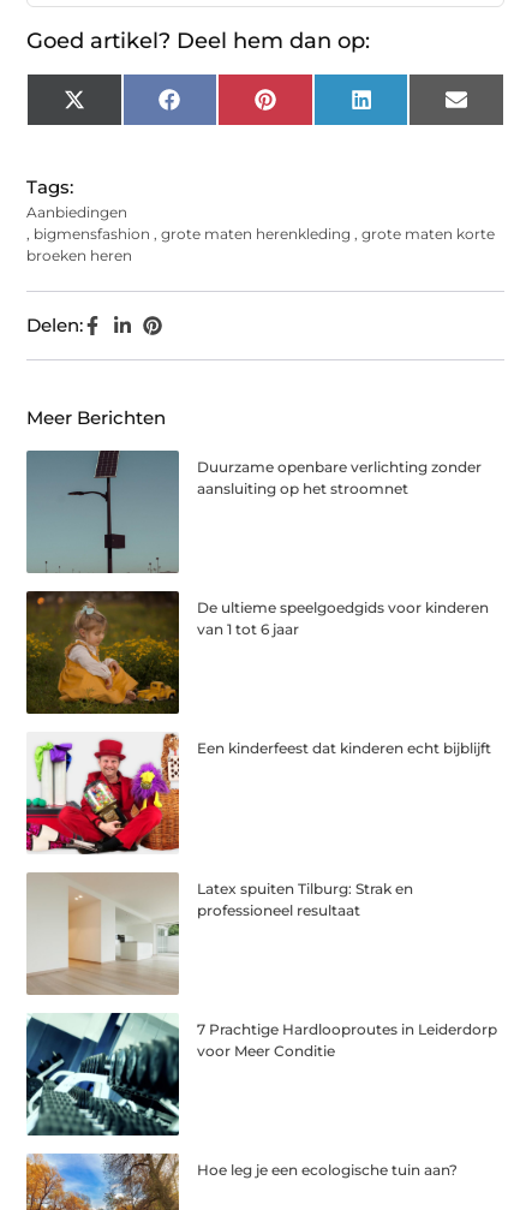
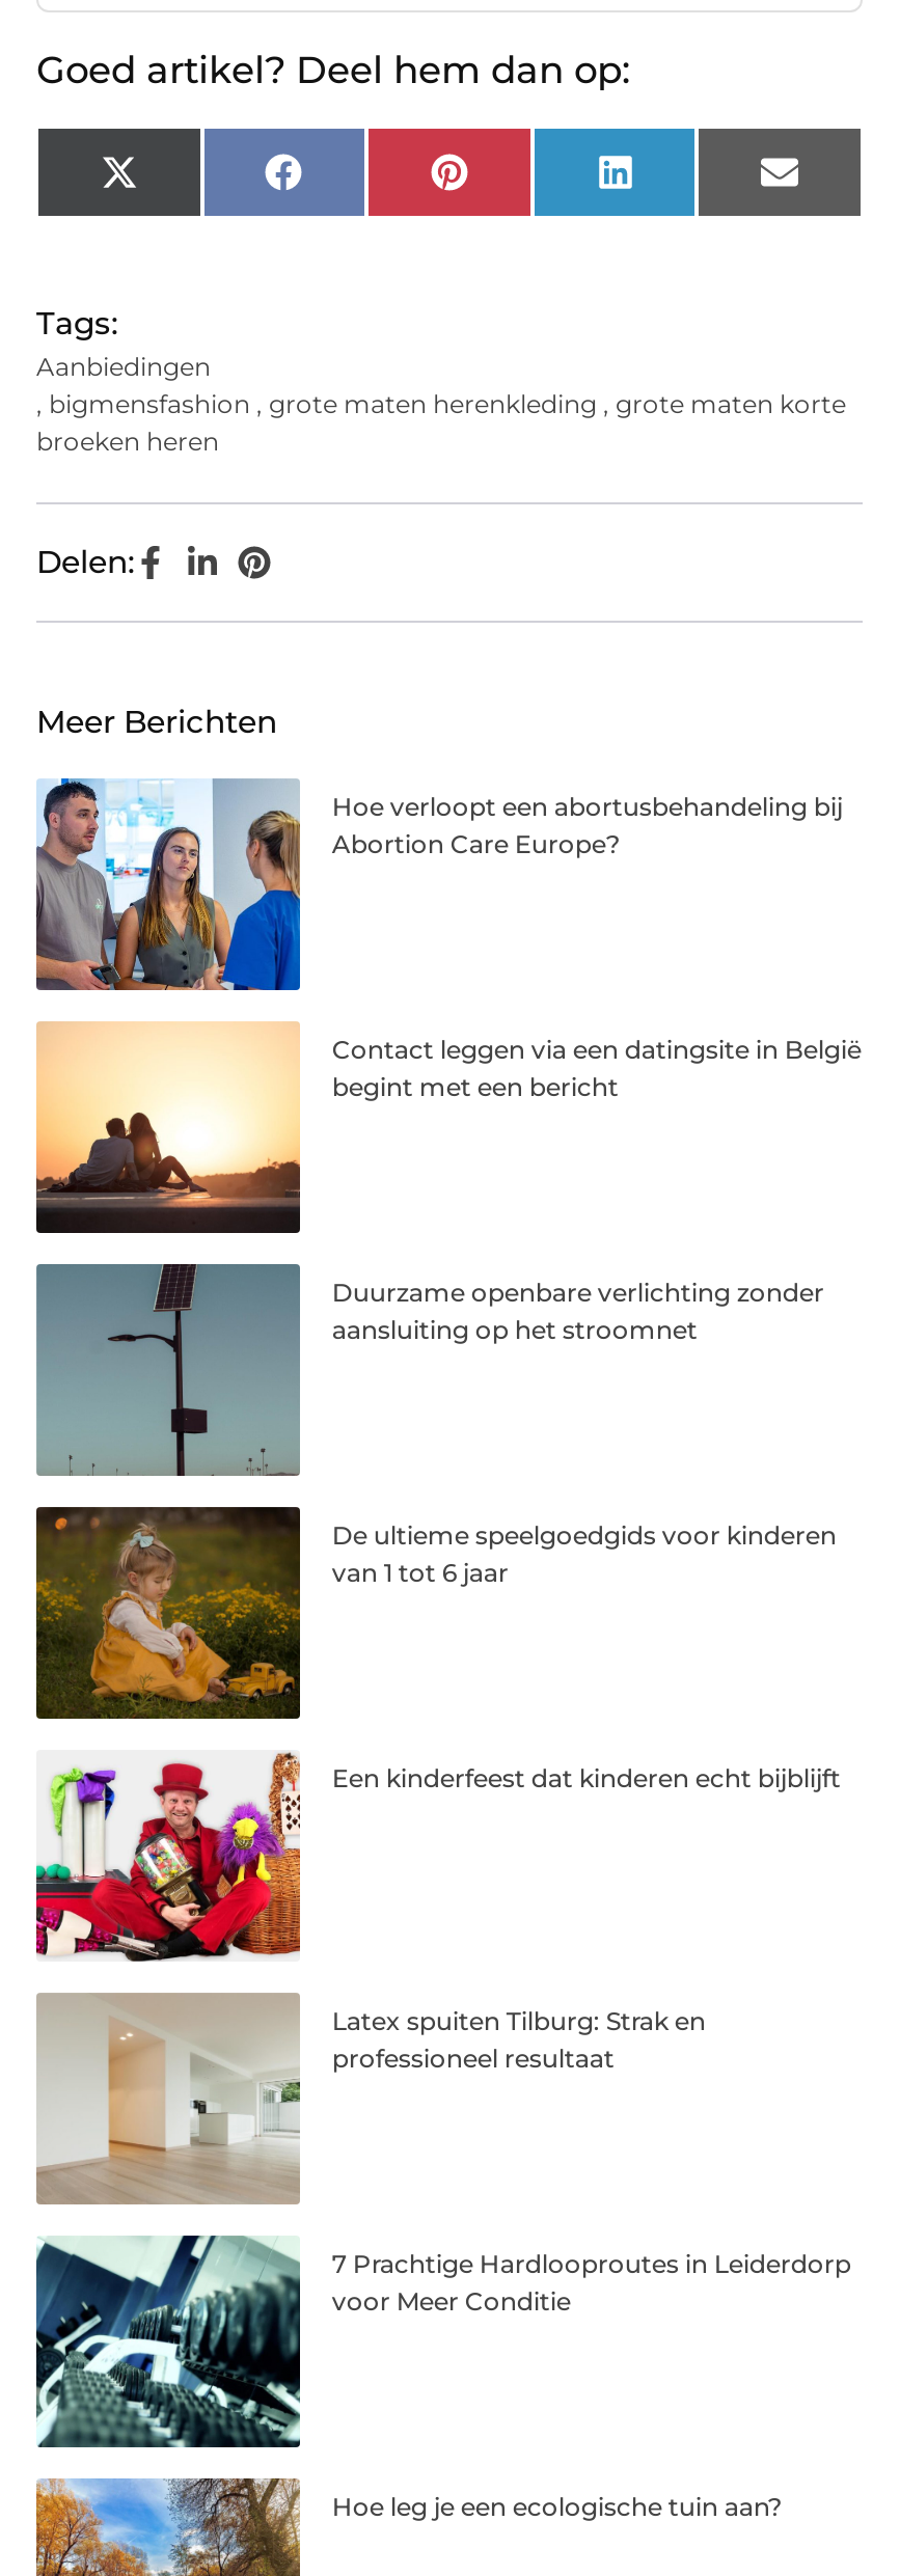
none -> [34,778,843,992] [image] | Hoe verloopt een abortusbehandeling bij | Abortion Care Europe?
none -> [34,1021,861,1229] [image] | Contact leggen via een datingsite in België | begint met een bericht

